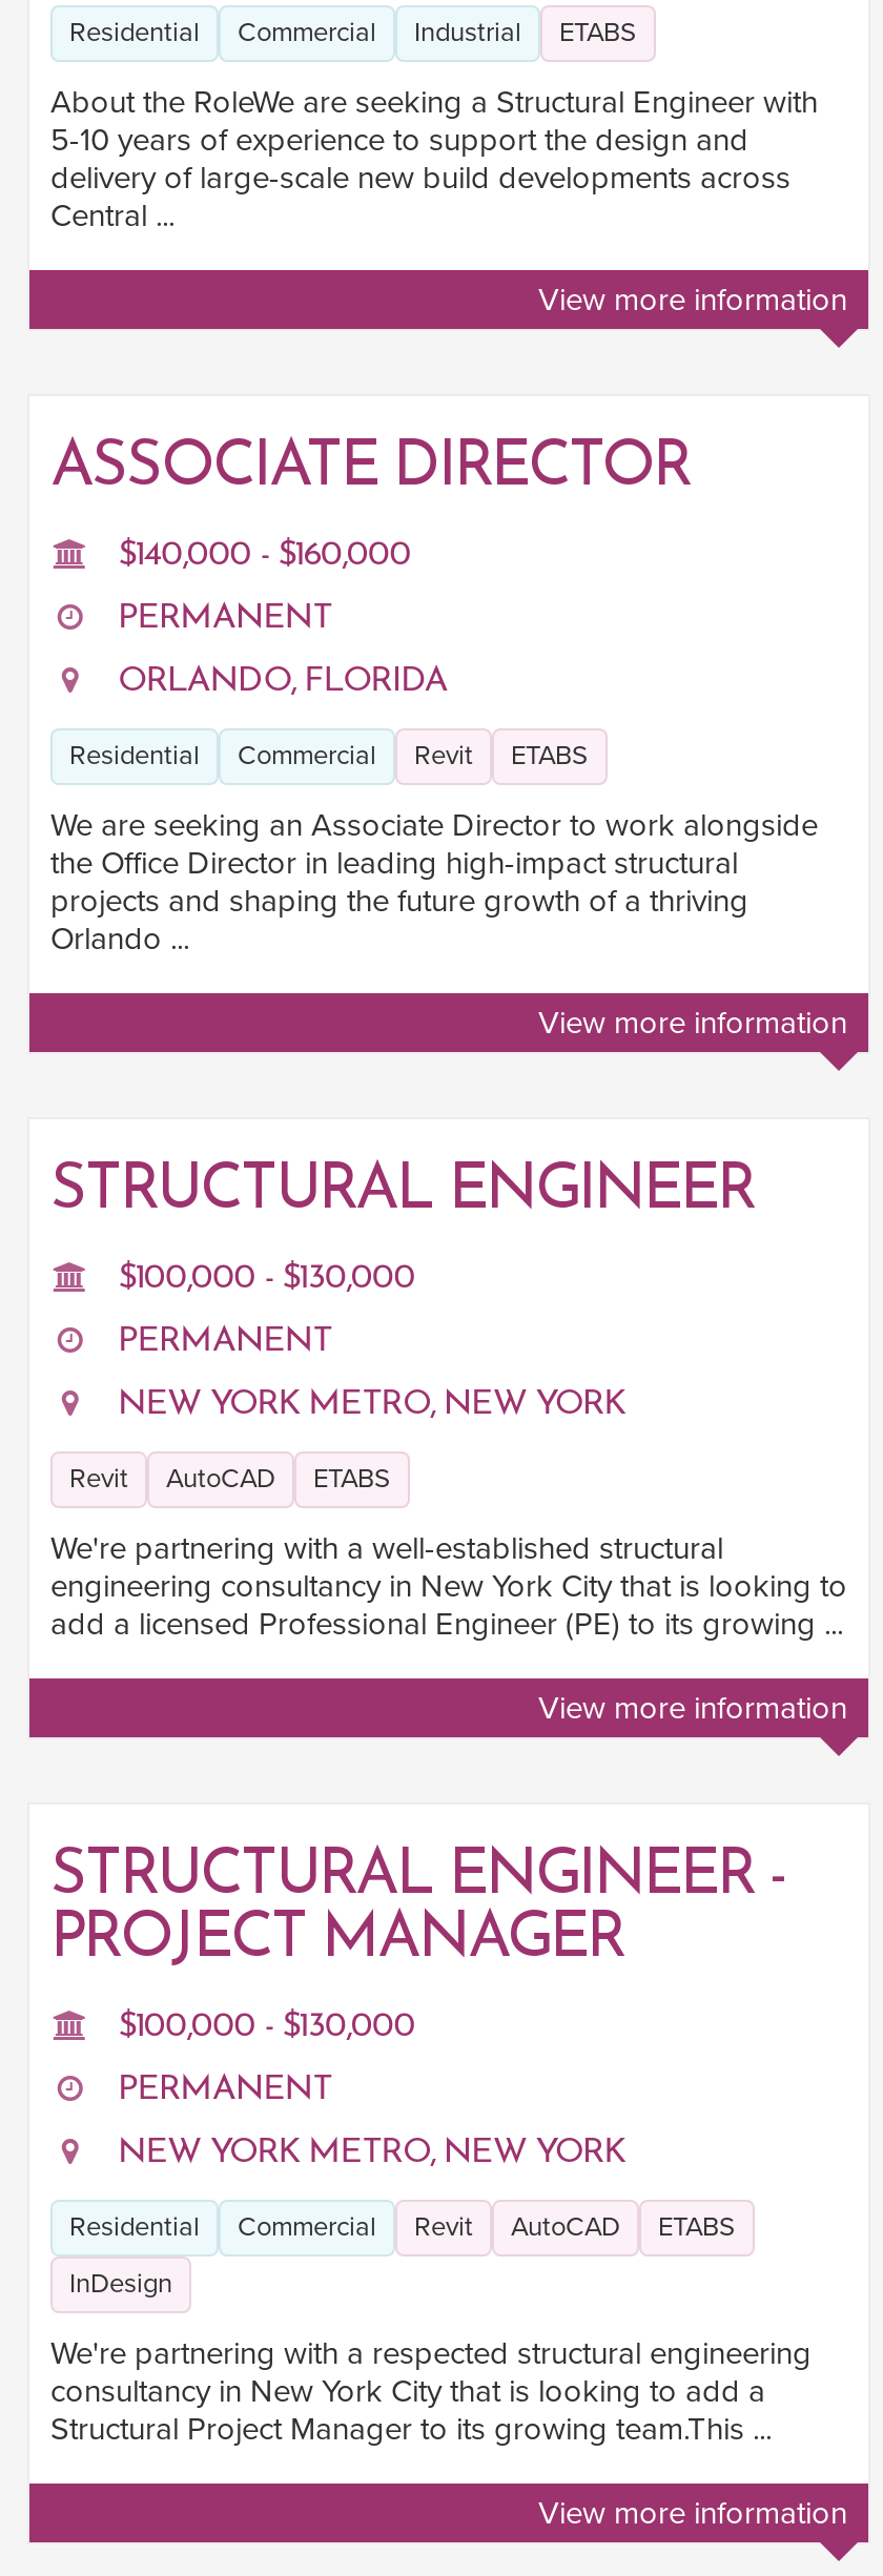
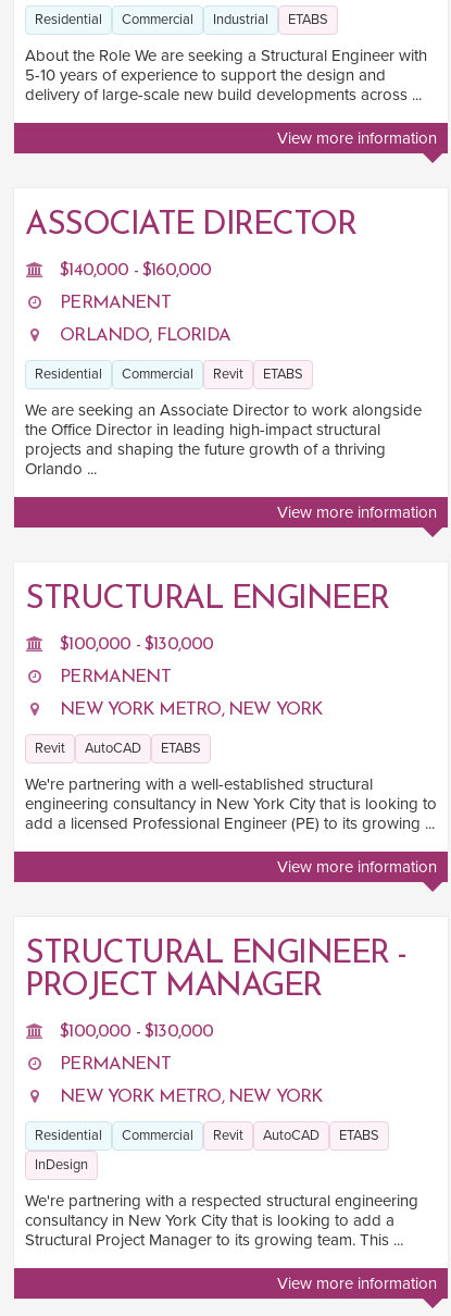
[50,83,818,120] About the RoleWe are seeking a Structural Engineer with -> [25,45,427,65] About the Role We are seeking a Structural Engineer with
[50,158,790,234] delivery of large-scale new build developments across | Central ... -> [25,85,422,104] delivery of large-scale new build developments across ...
[50,2410,772,2447] Structural Project Manager to its growing team.This ... -> [25,1230,403,1249] Structural Project Manager to its growing team. This ...

